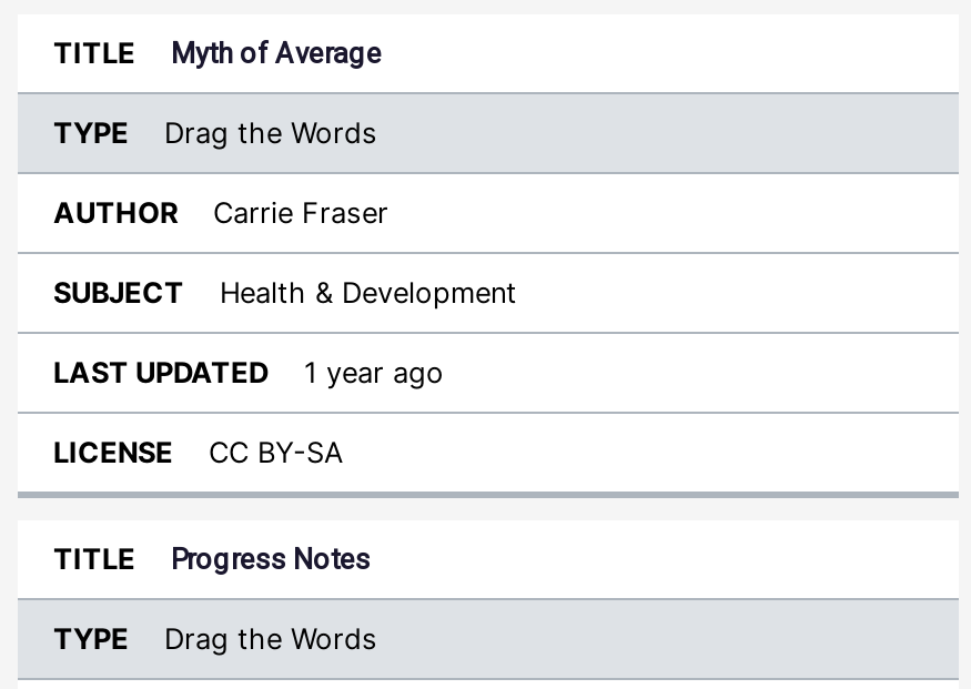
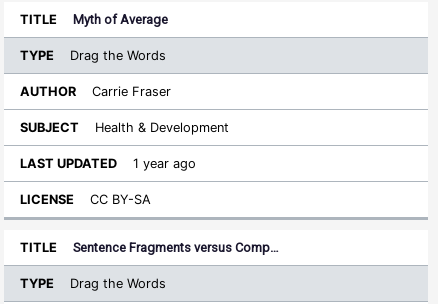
[171,543,371,576] Progress Notes -> [73,240,279,255] Sentence Fragments versus Comp…

